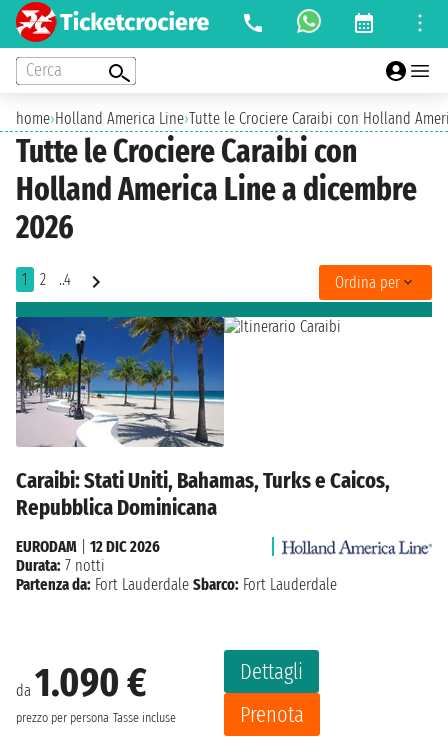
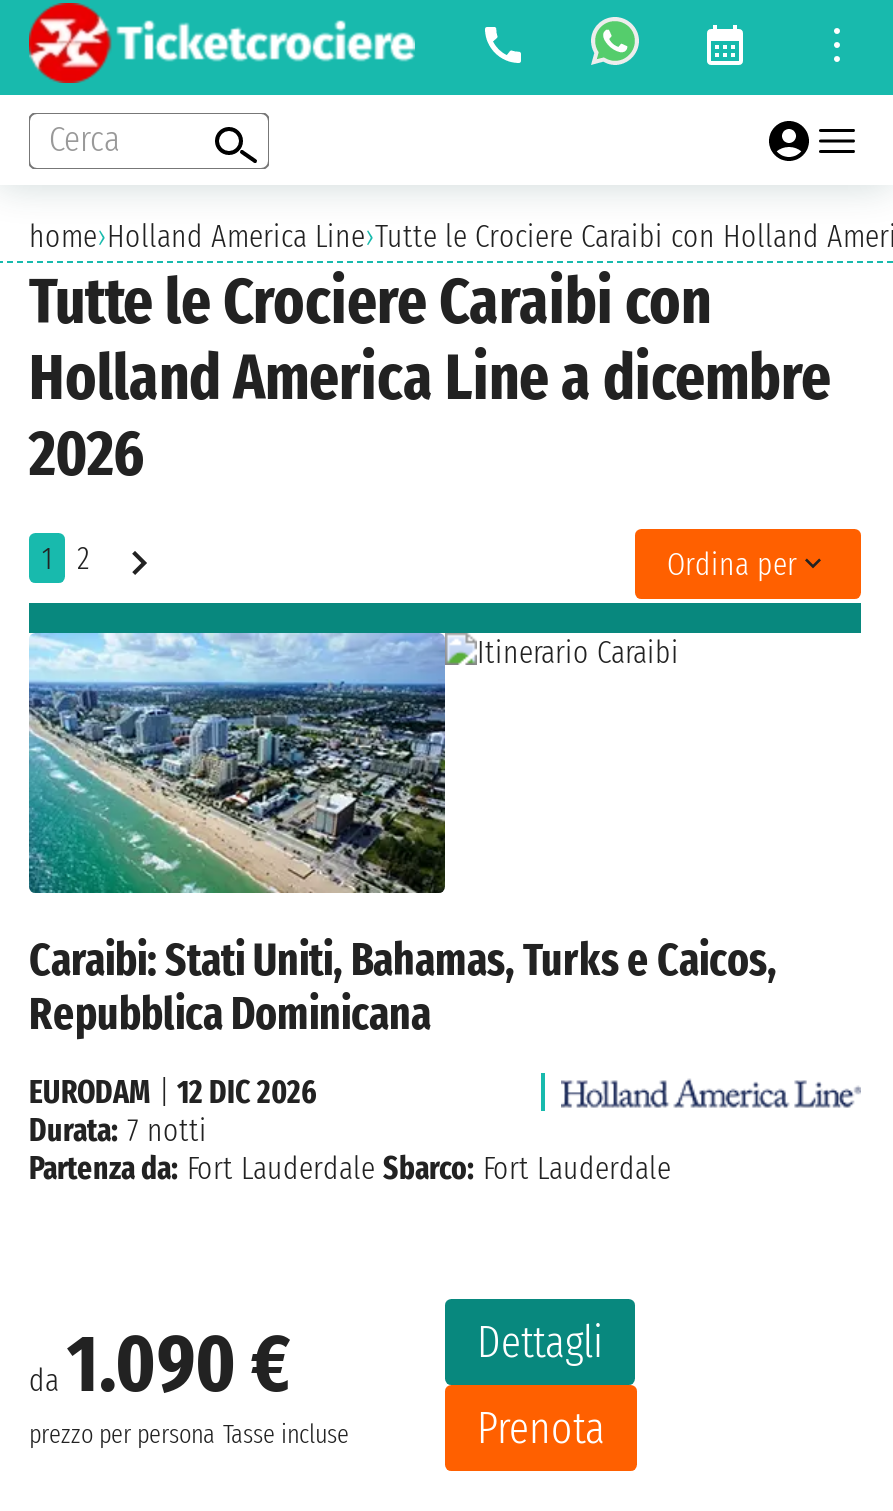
[59,270,71,289] ..4 -> none
[15,316,225,447] [image] -> [27,631,447,895] [image]

